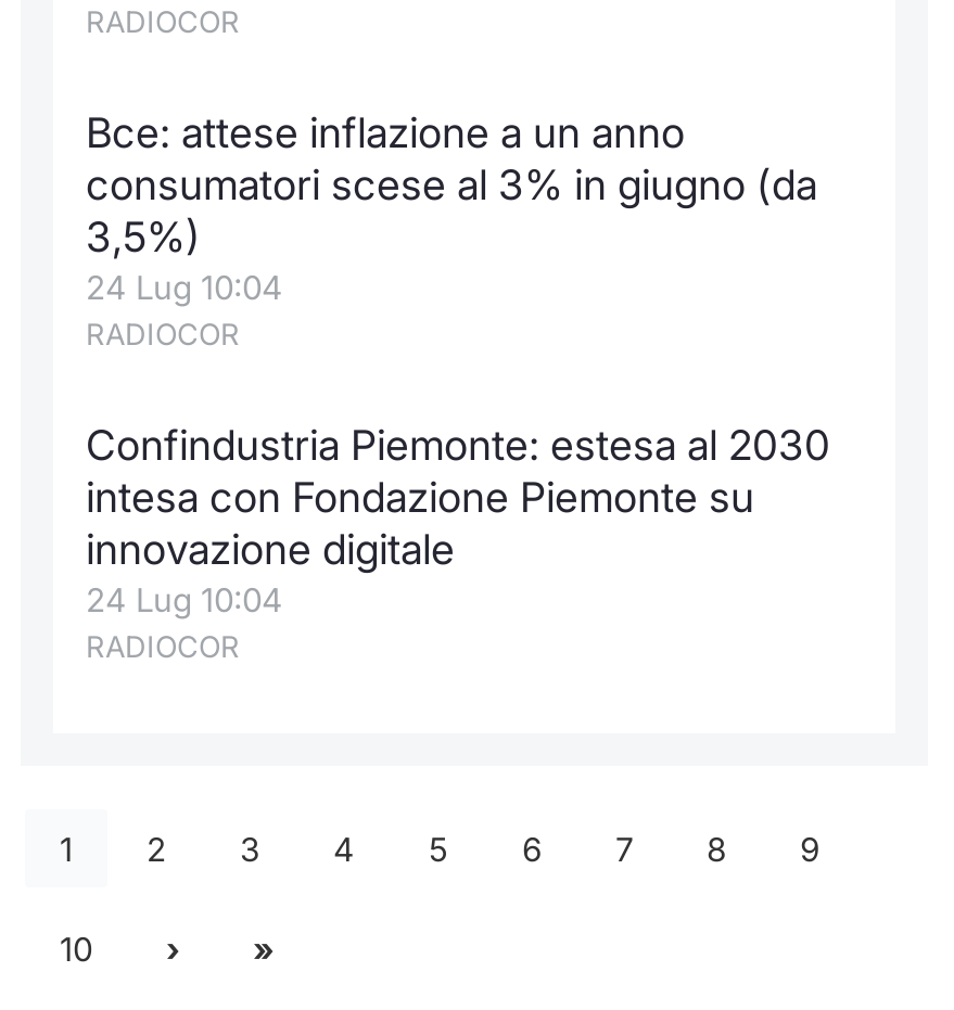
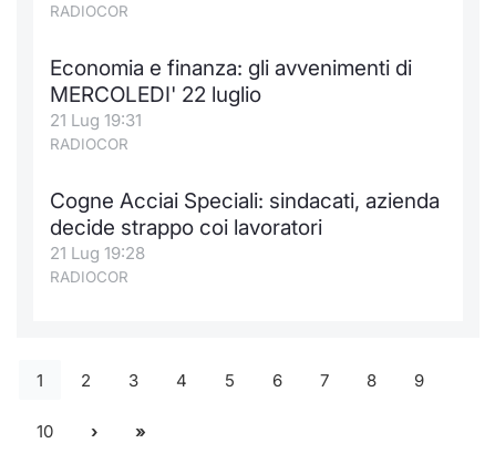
[86,108,817,308] Bce: attese inflazione a un anno | consumatori scese al 3% in giugno (da | 3,5%) | 24 Lug 10:04 -> [50,55,412,131] Economia e finanza: gli avvenimenti di | MERCOLEDI' 22 luglio | 21 Lug 19:31
[86,421,830,621] Confindustria Piemonte: estesa al 2030 | intesa con Fondazione Piemonte su | innovazione digitale | 24 Lug 10:04 -> [50,188,440,264] Cogne Acciai Speciali: sindacati, azienda | decide strappo coi lavoratori | 21 Lug 19:28

